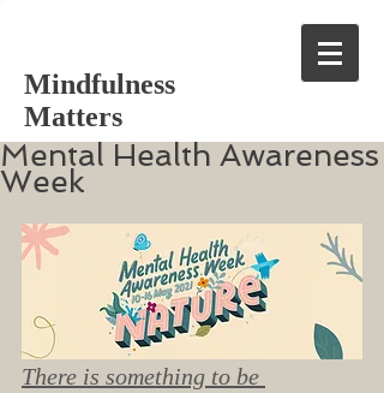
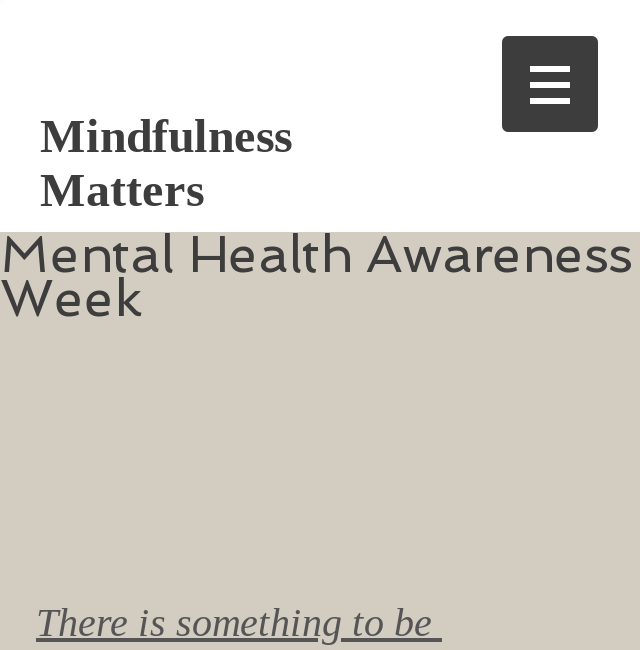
[22,224,362,361] [image] -> none

